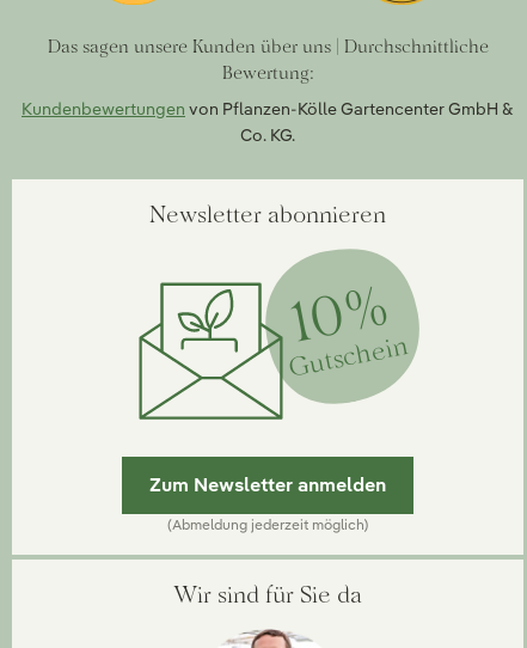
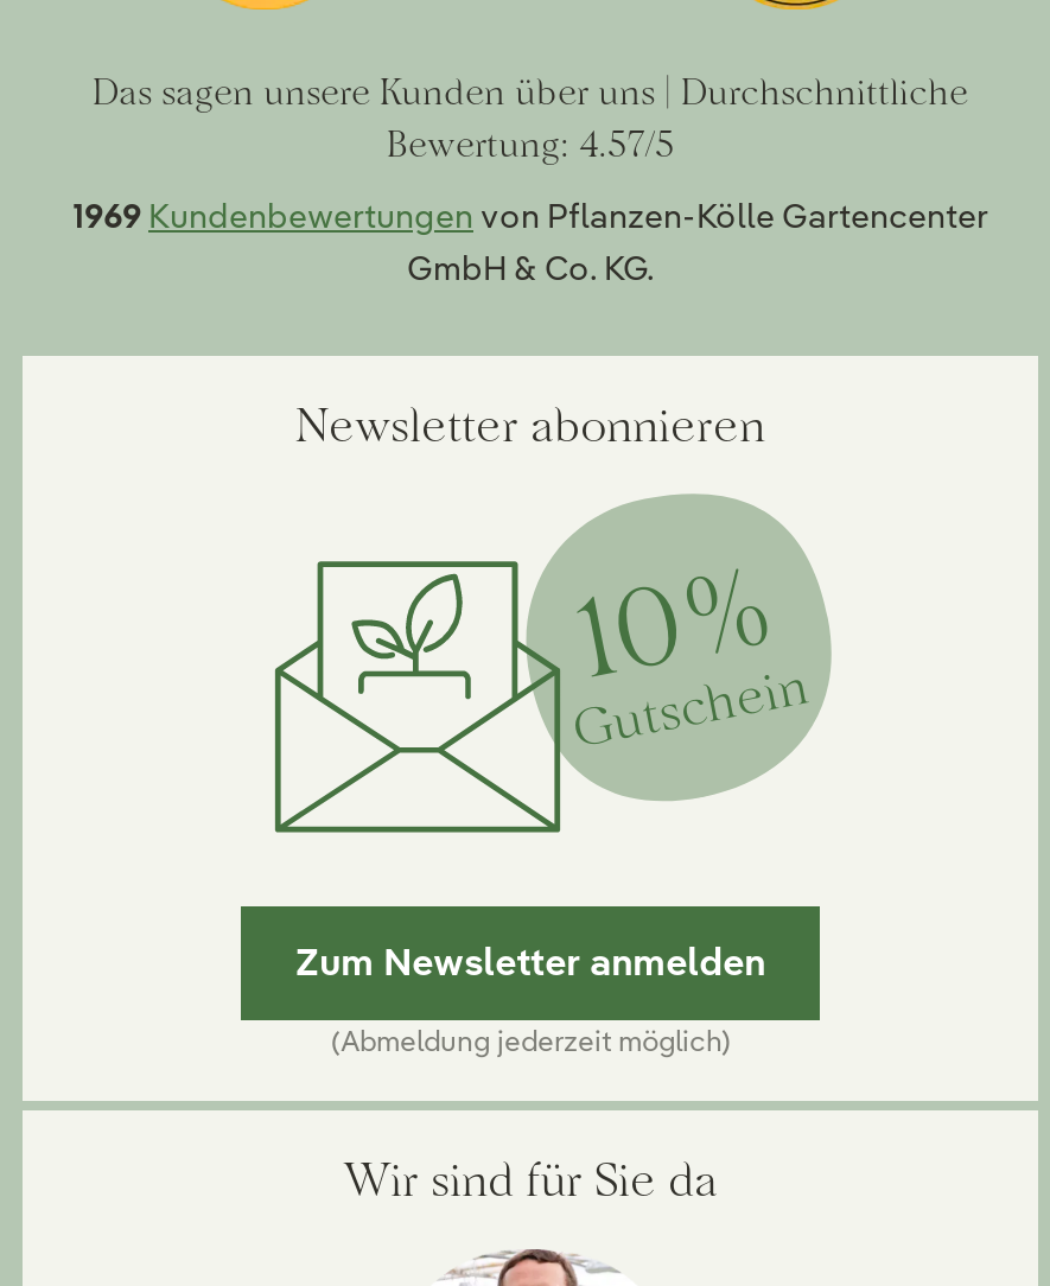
[222,61,314,84] Bewertung: -> [387,122,674,167] Bewertung: 4.57/5
[22,98,514,146] Kundenbewertungen von Pflanzen-Kölle Gartencenter GmbH & | Co. KG. -> [72,195,988,290] 1969 Kundenbewertungen von Pflanzen-Kölle Gartencenter | GmbH & Co. KG.

